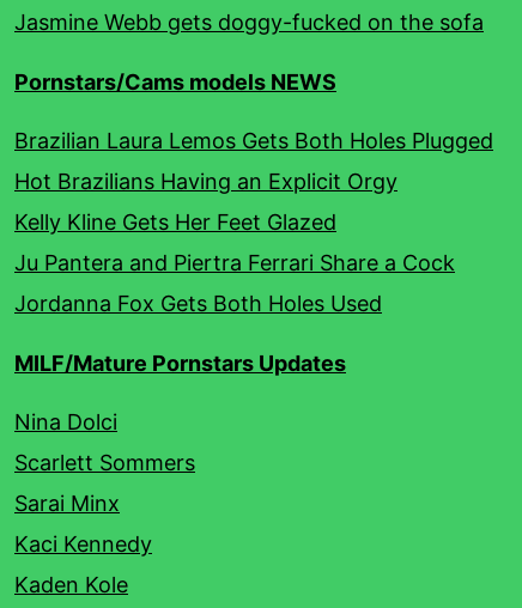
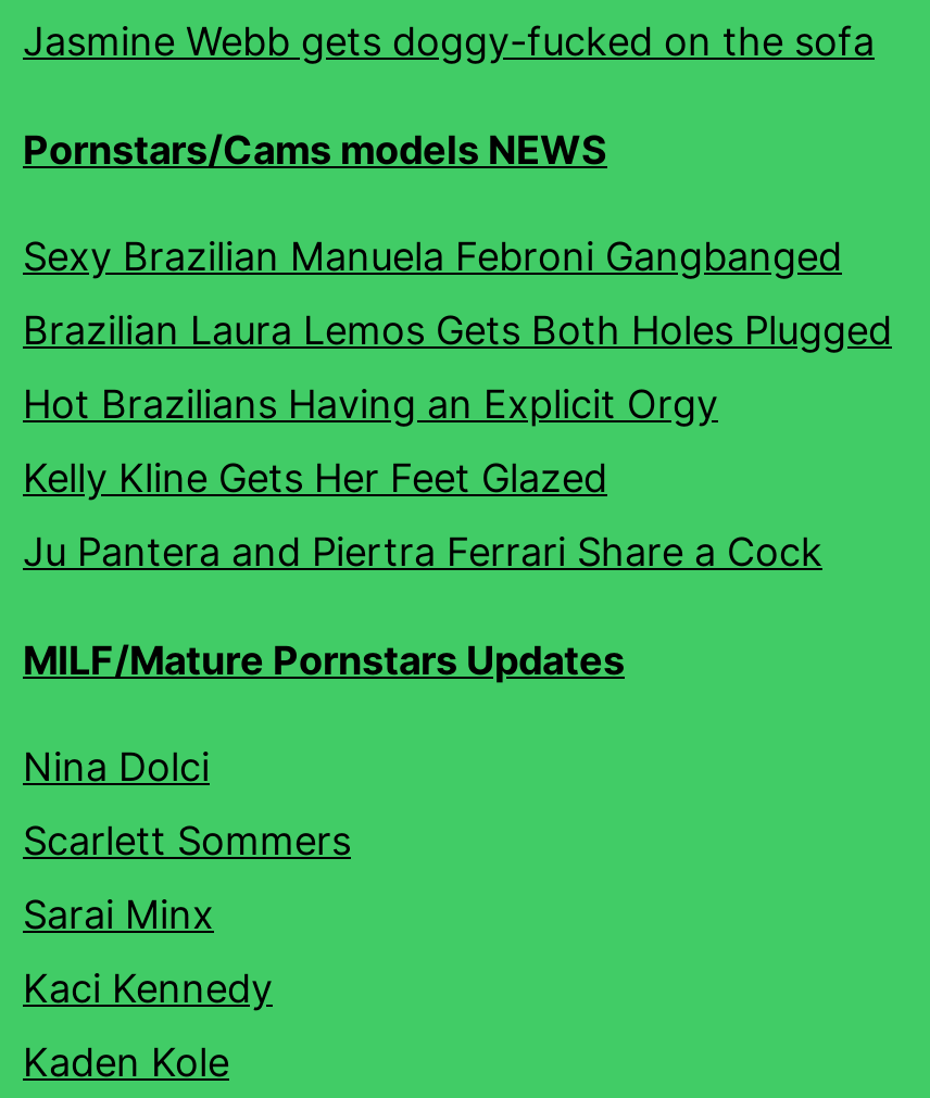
none -> [23,234,842,280] Sexy Brazilian Manuela Febroni Gangbanged
moved [14,129,493,276] -> [23,308,892,575]: Brazilian Laura Lemos Gets Both Holes Plugged | Hot Brazilians Having an Explicit Orgy | Kelly Kline Gets Her Feet Glazed | Ju Pantera and Piertra Ferrari Share a Cock
[14,291,382,316] Jordanna Fox Gets Both Holes Used -> none

